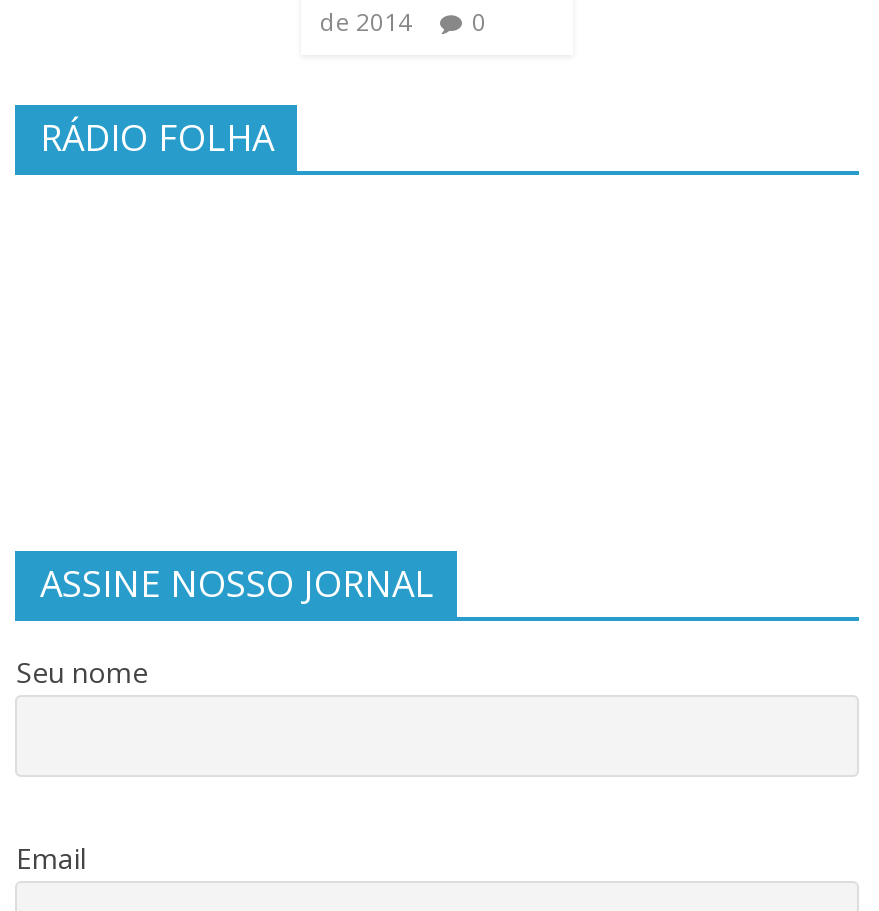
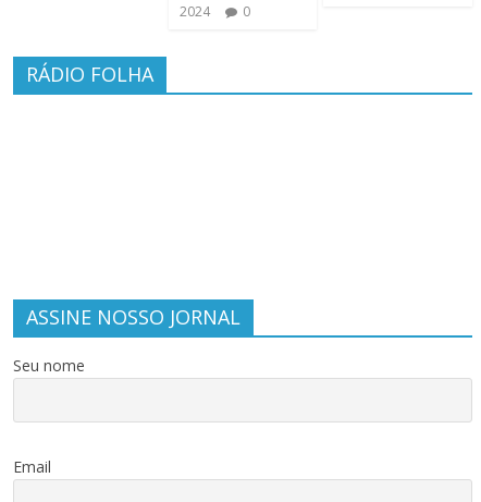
[320,5,486,39] de 2014 0 -> [179,3,250,21] 2024 0

